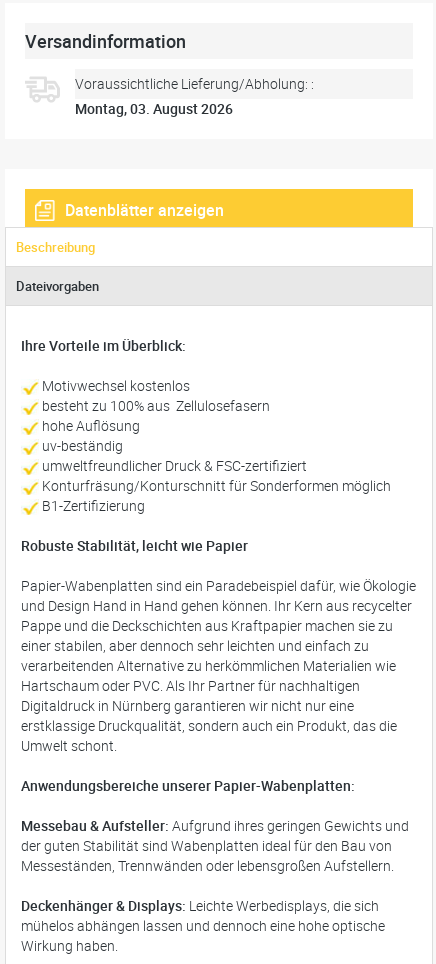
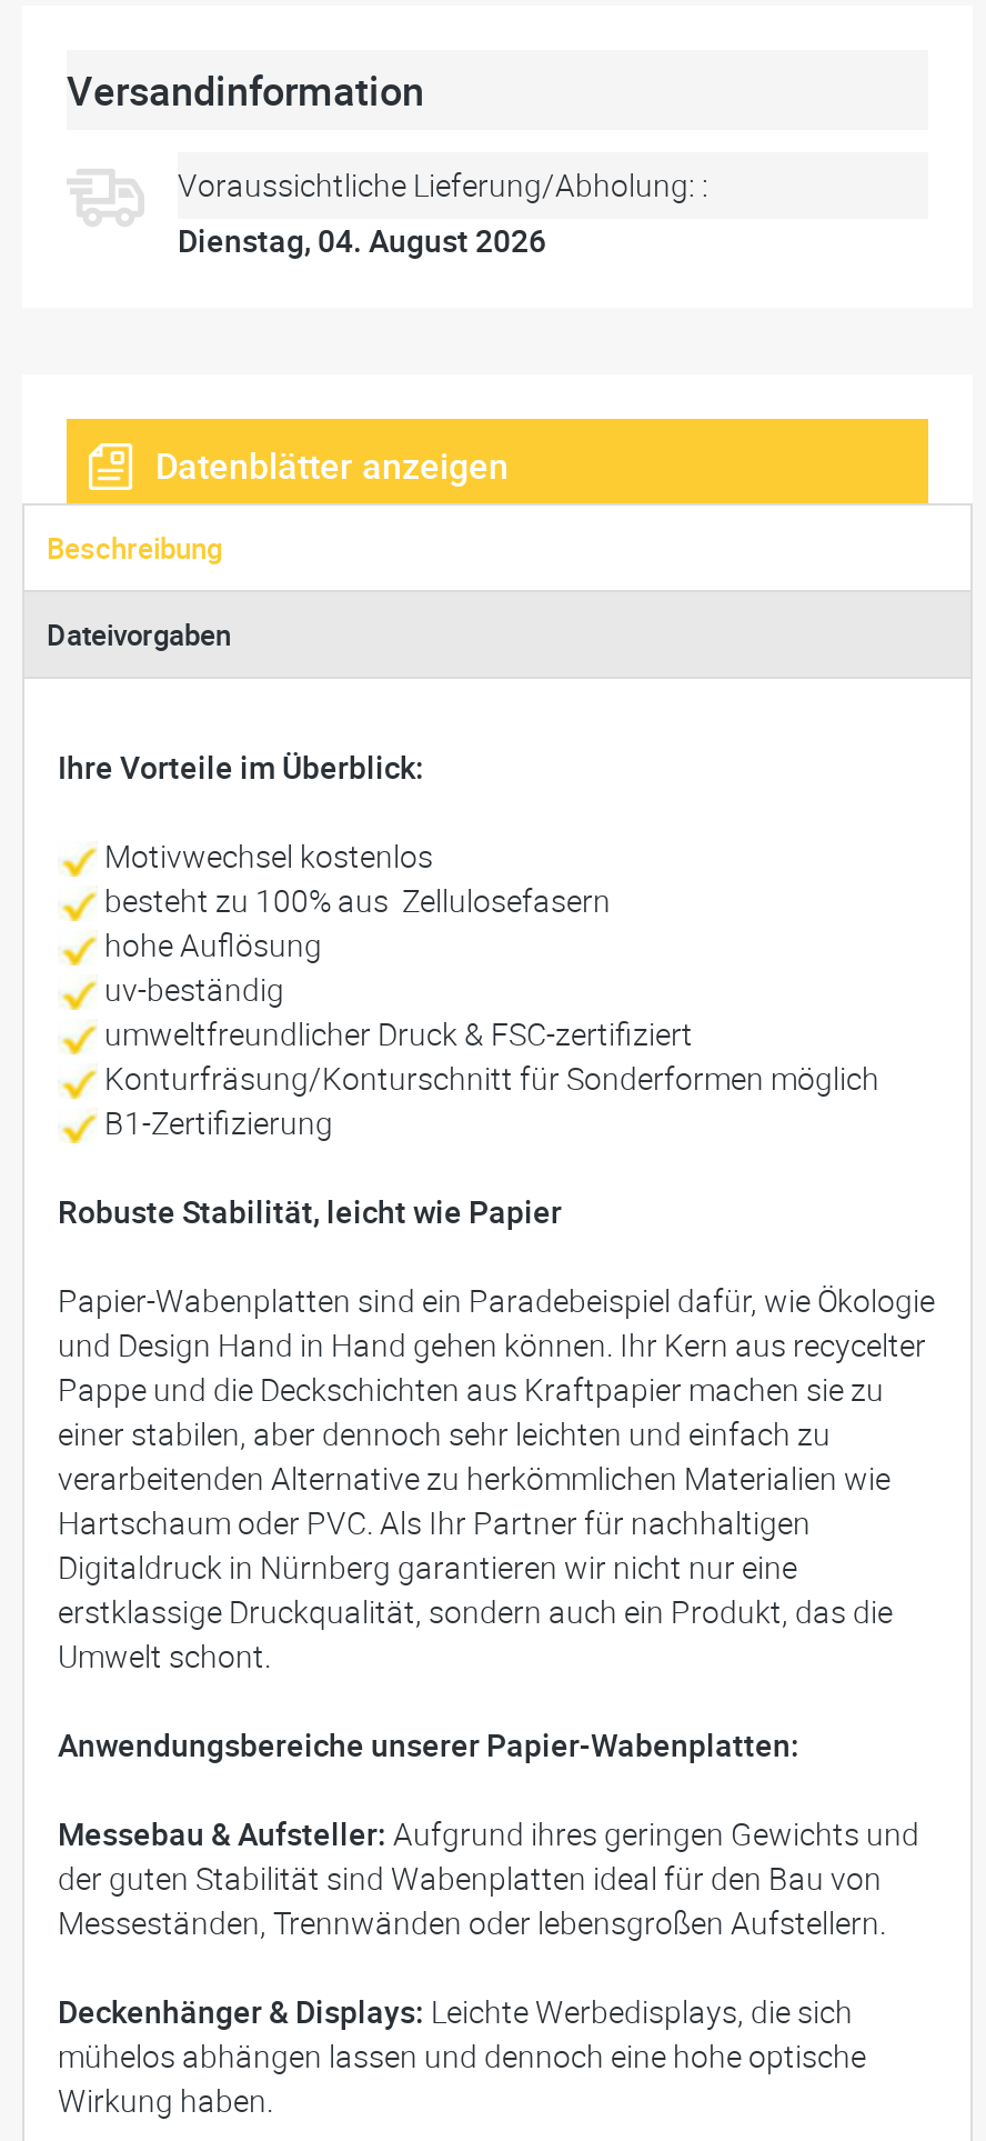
[75,99,233,118] Montag, 03. August 2026 -> [178,219,546,261] Dienstag, 04. August 2026

